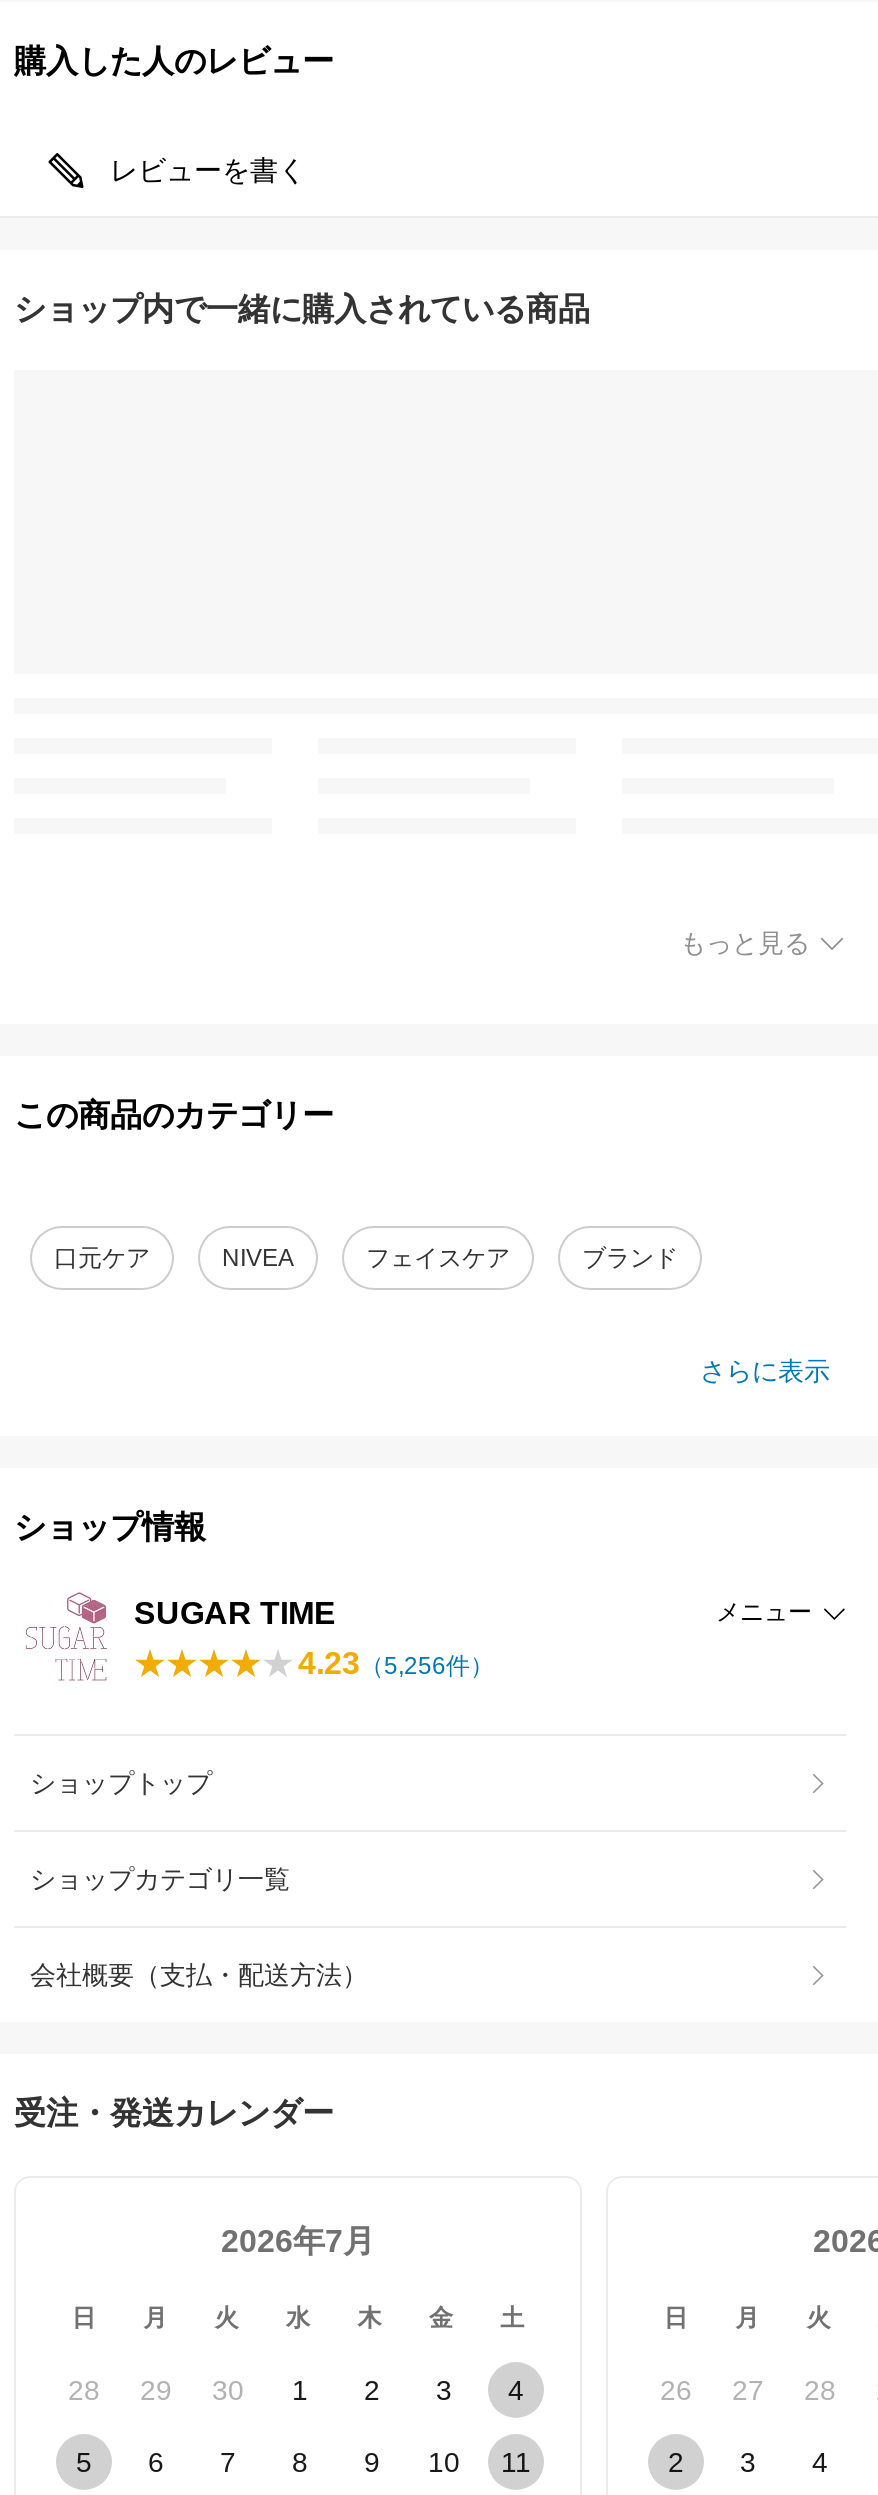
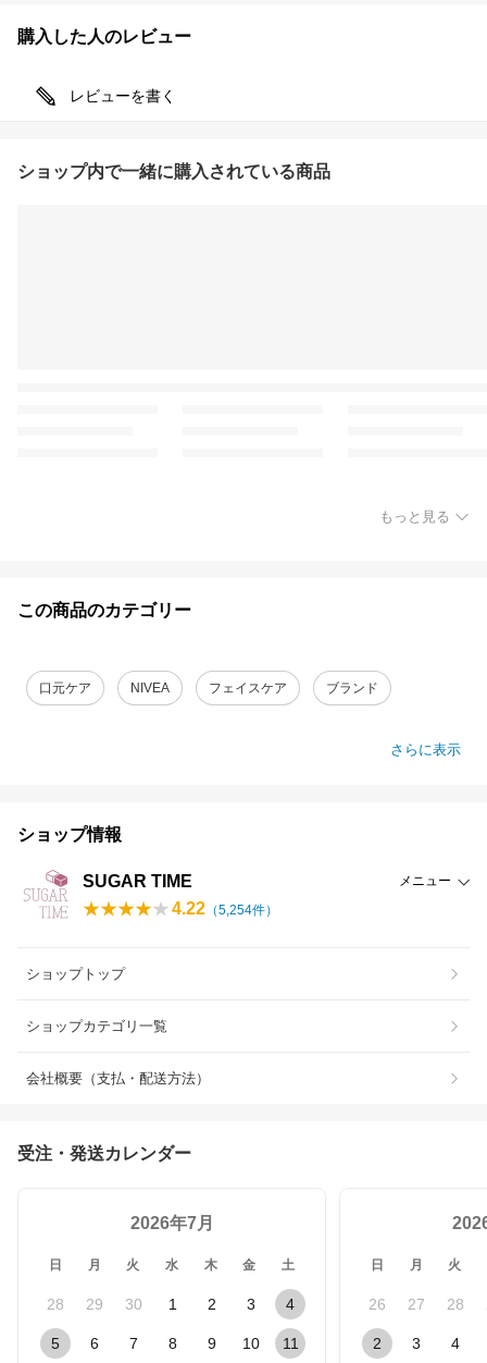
[298,1646,494,1680] 4.23（5,256件） -> [172,899,278,918] 4.22（5,254件）

